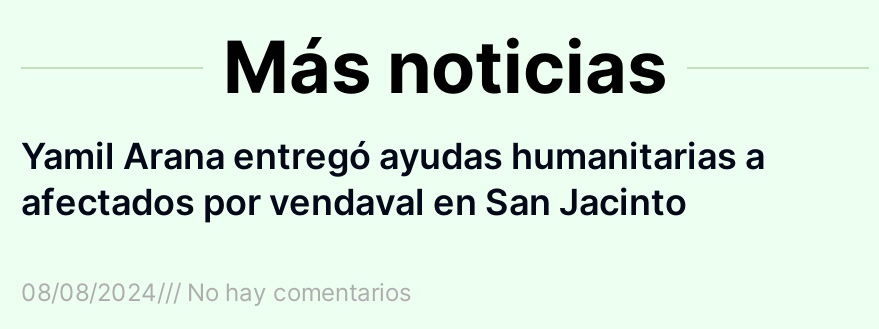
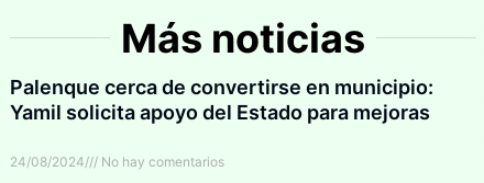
[21,135,765,223] Yamil Arana entregó ayudas humanitarias a | afectados por vendaval en San Jacinto -> [10,75,433,123] Palenque cerca de convertirse en municipio: | Yamil solicita apoyo del Estado para mejoras
[21,277,411,307] 08/08/2024 No hay comentarios -> [10,153,224,169] 24/08/2024 No hay comentarios

